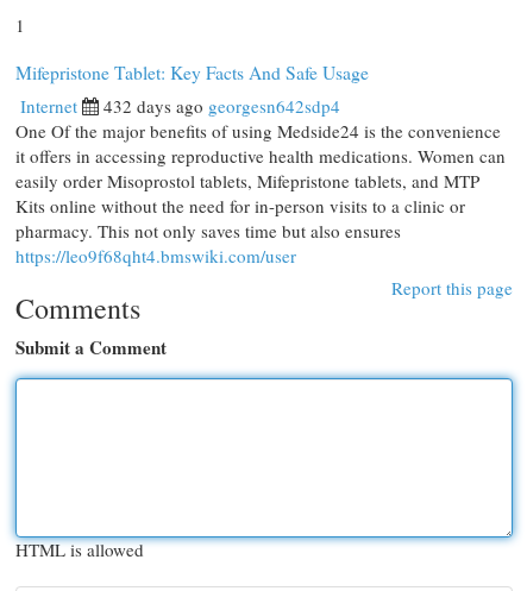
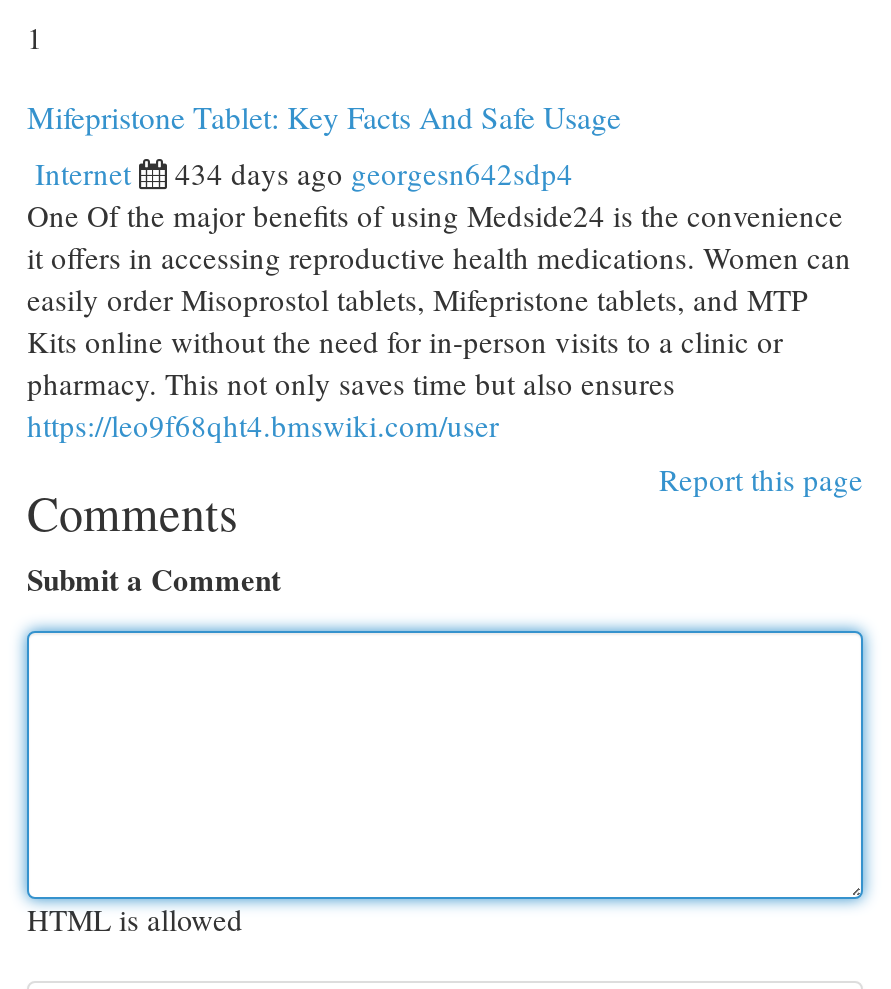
[103,94,340,118] 432 days ago georgesn642sdp4 -> [175,153,573,193] 434 days ago georgesn642sdp4

